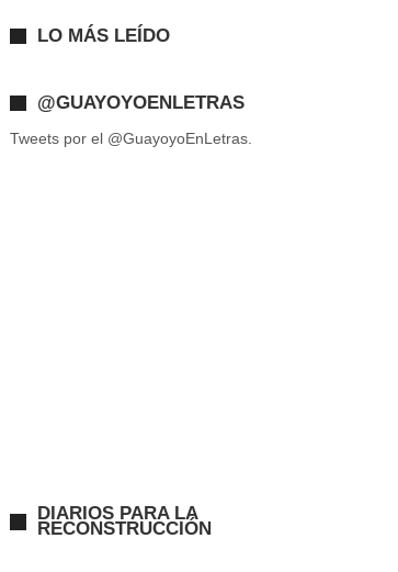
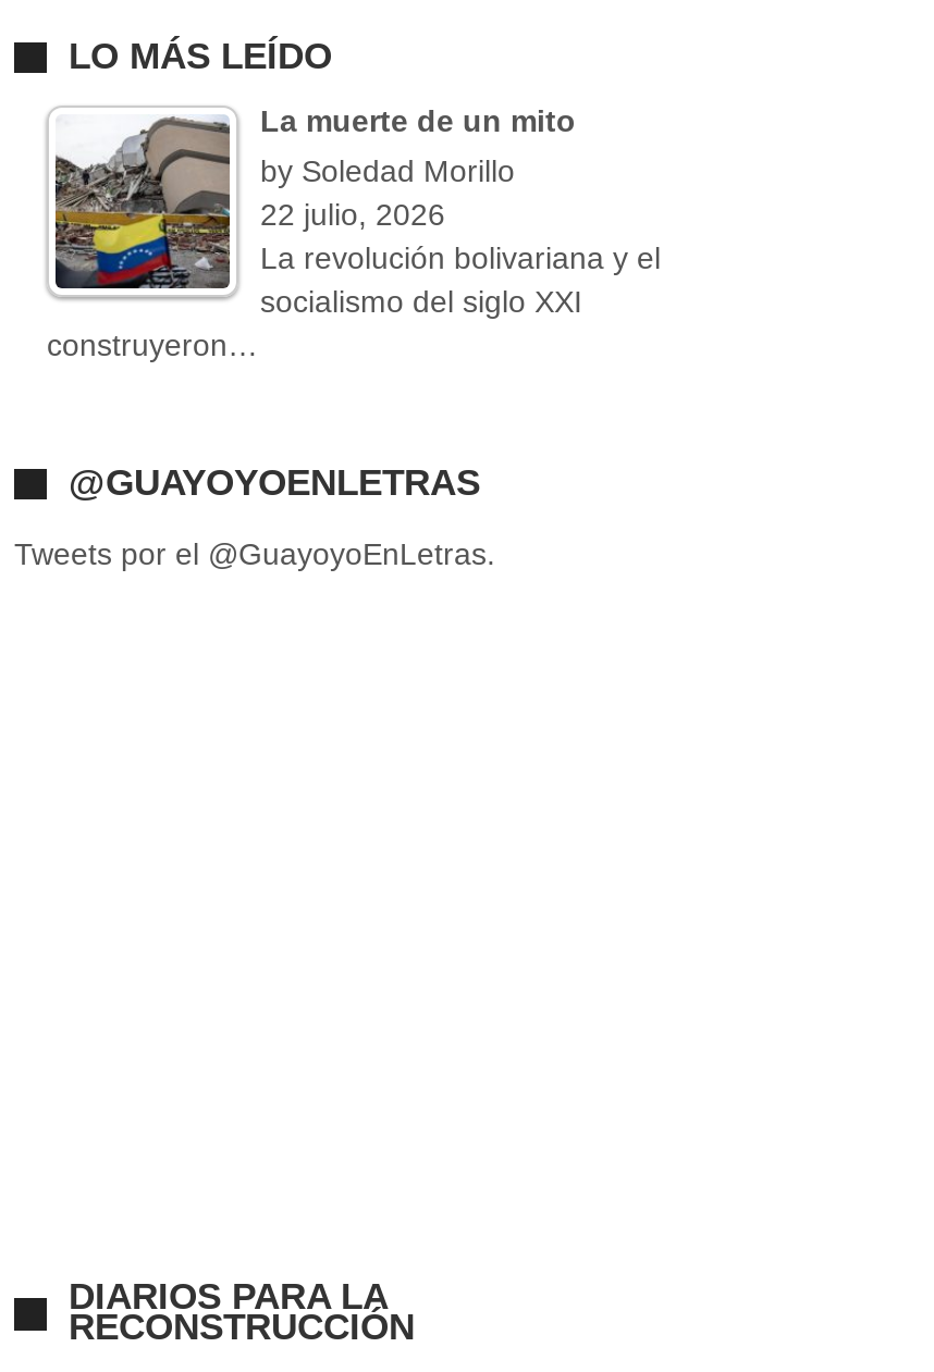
none -> [45,102,661,361] [image] | La muerte de un mito | by Soledad Morillo | 22 julio, 2026 | La revolución bolivariana y el | socialismo del siglo XXI | construyeron…

